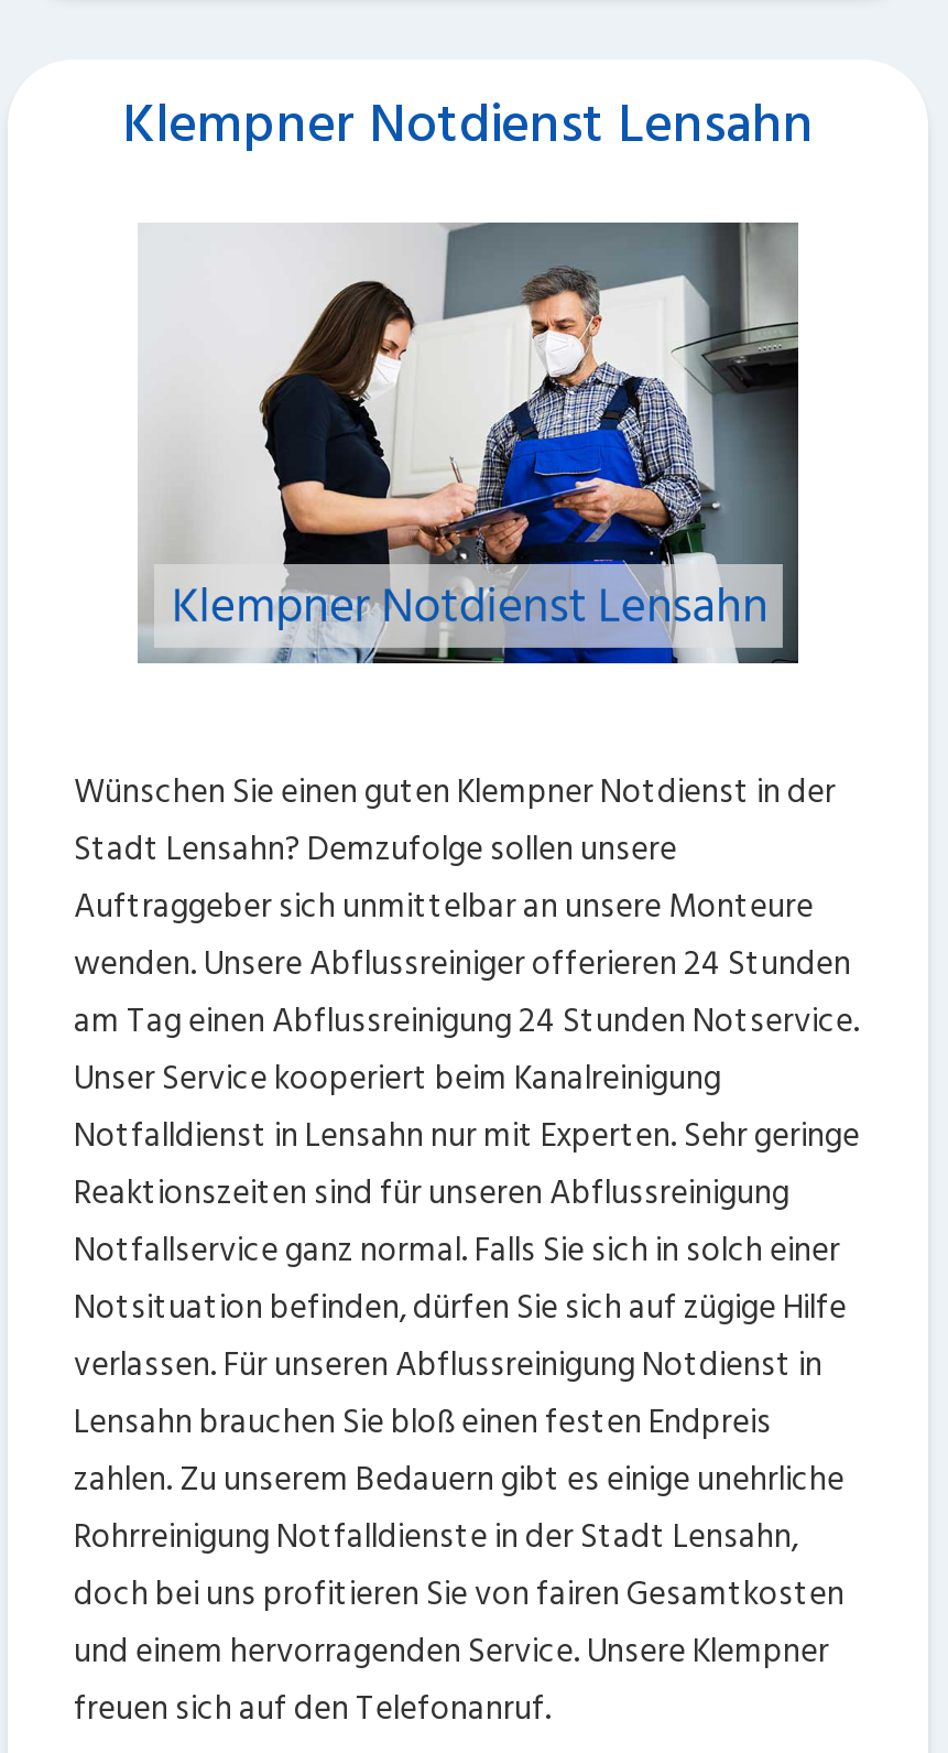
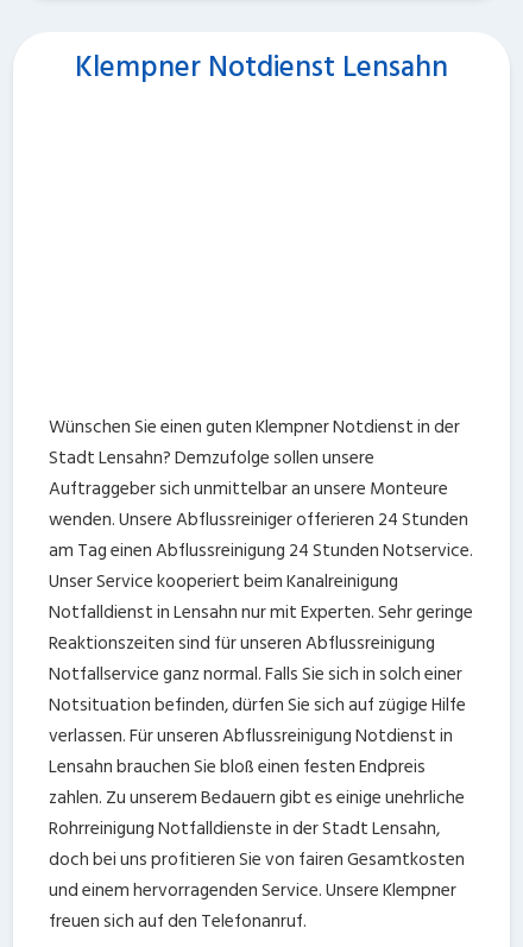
[135,220,800,666] [image] -> none

